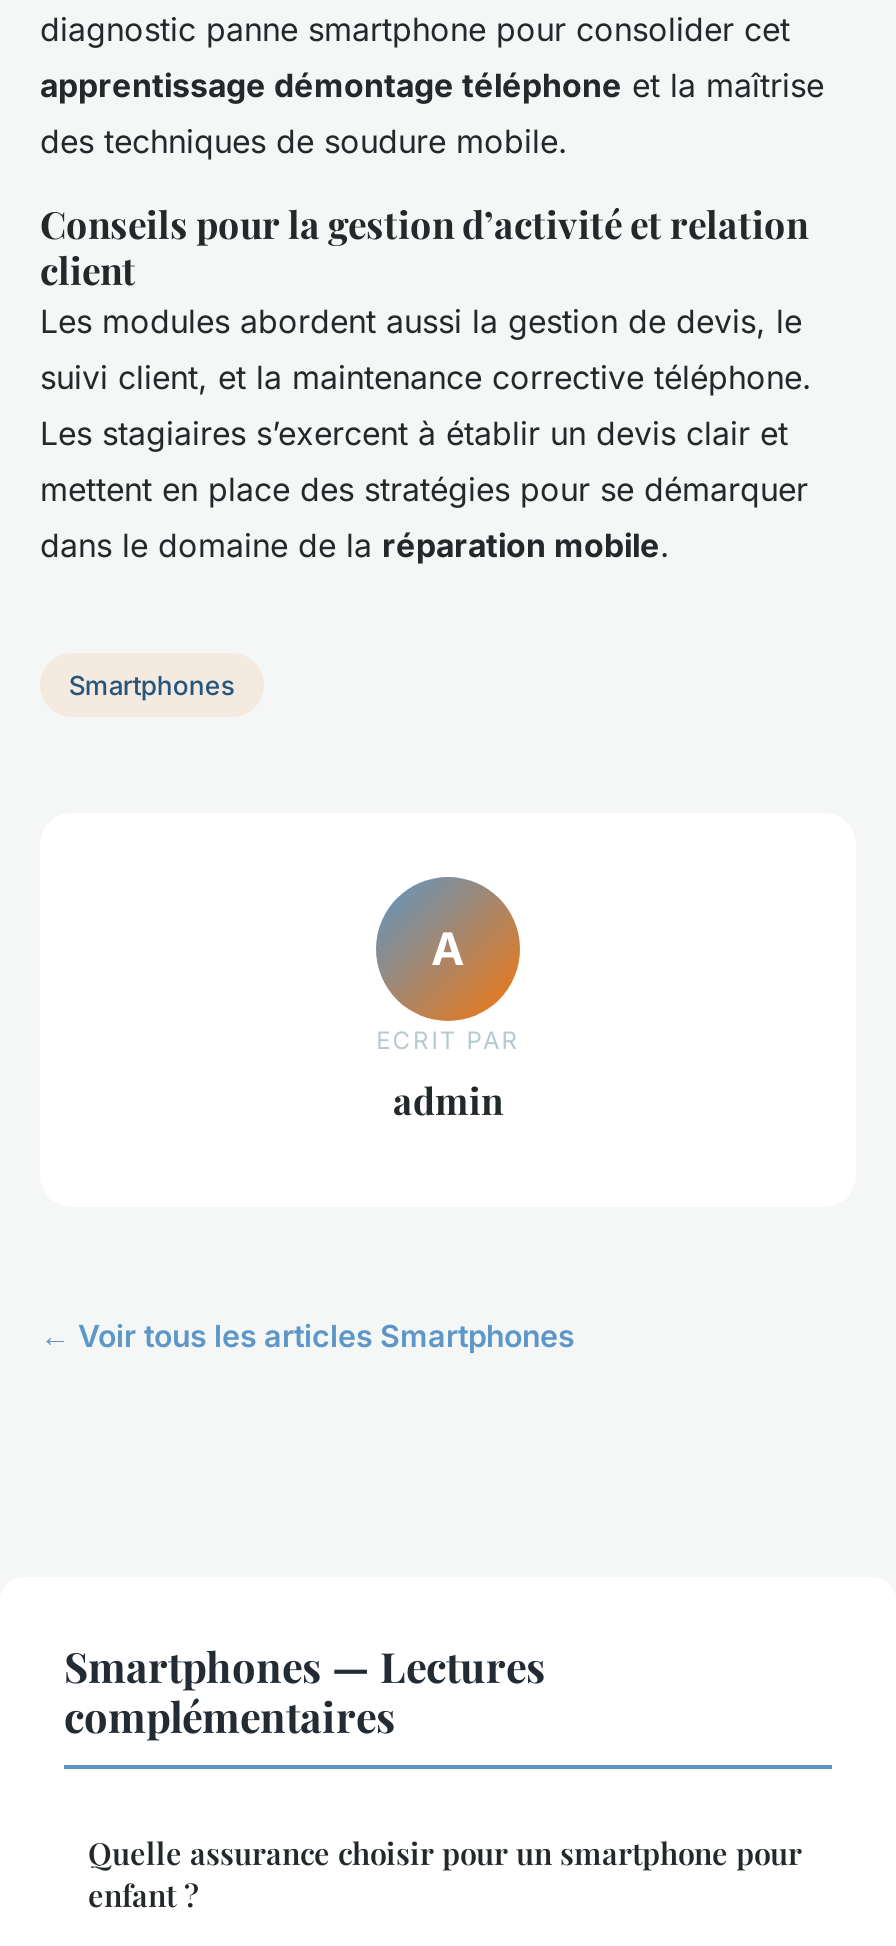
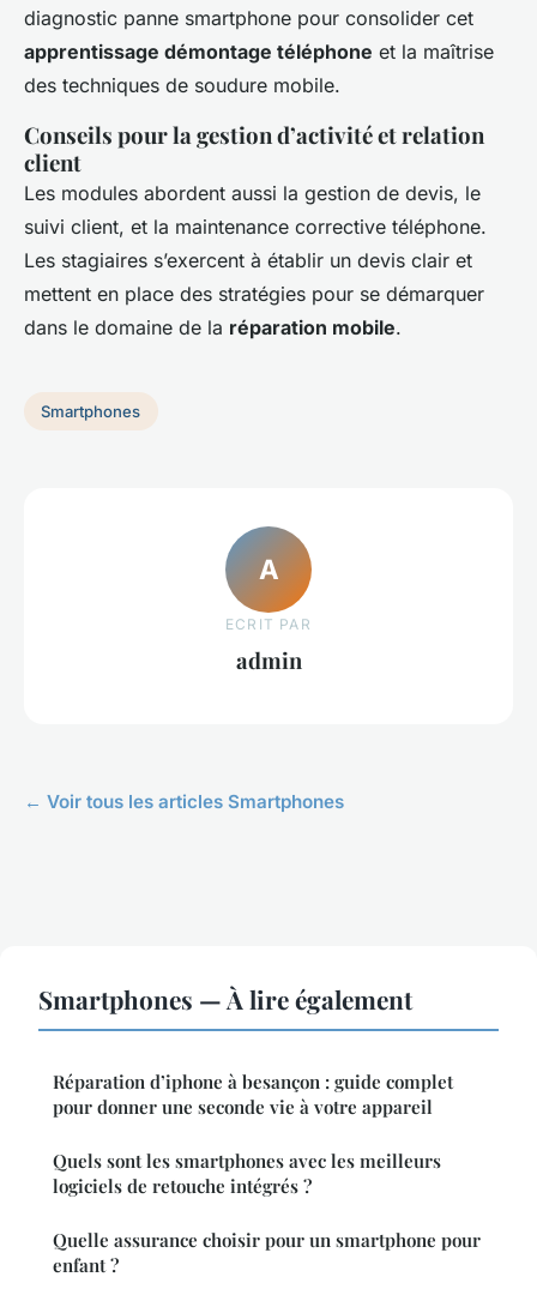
[64,1637,546,1743] Smartphones — Lectures | complémentaires -> [38,982,453,1198] Smartphones — À lire également | Réparation d’iphone à besançon : guide complet | pour donner une seconde vie à votre appareil | Quels sont les smartphones avec les meilleurs | logiciels de retouche intégrés ?

